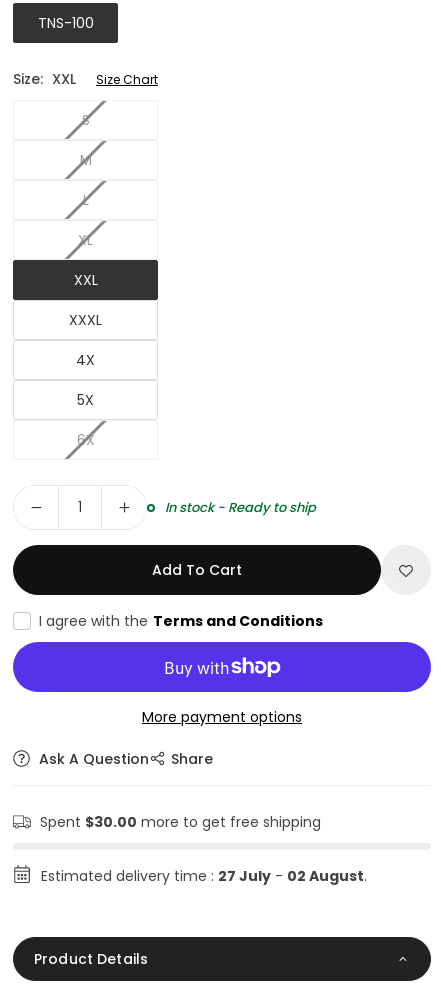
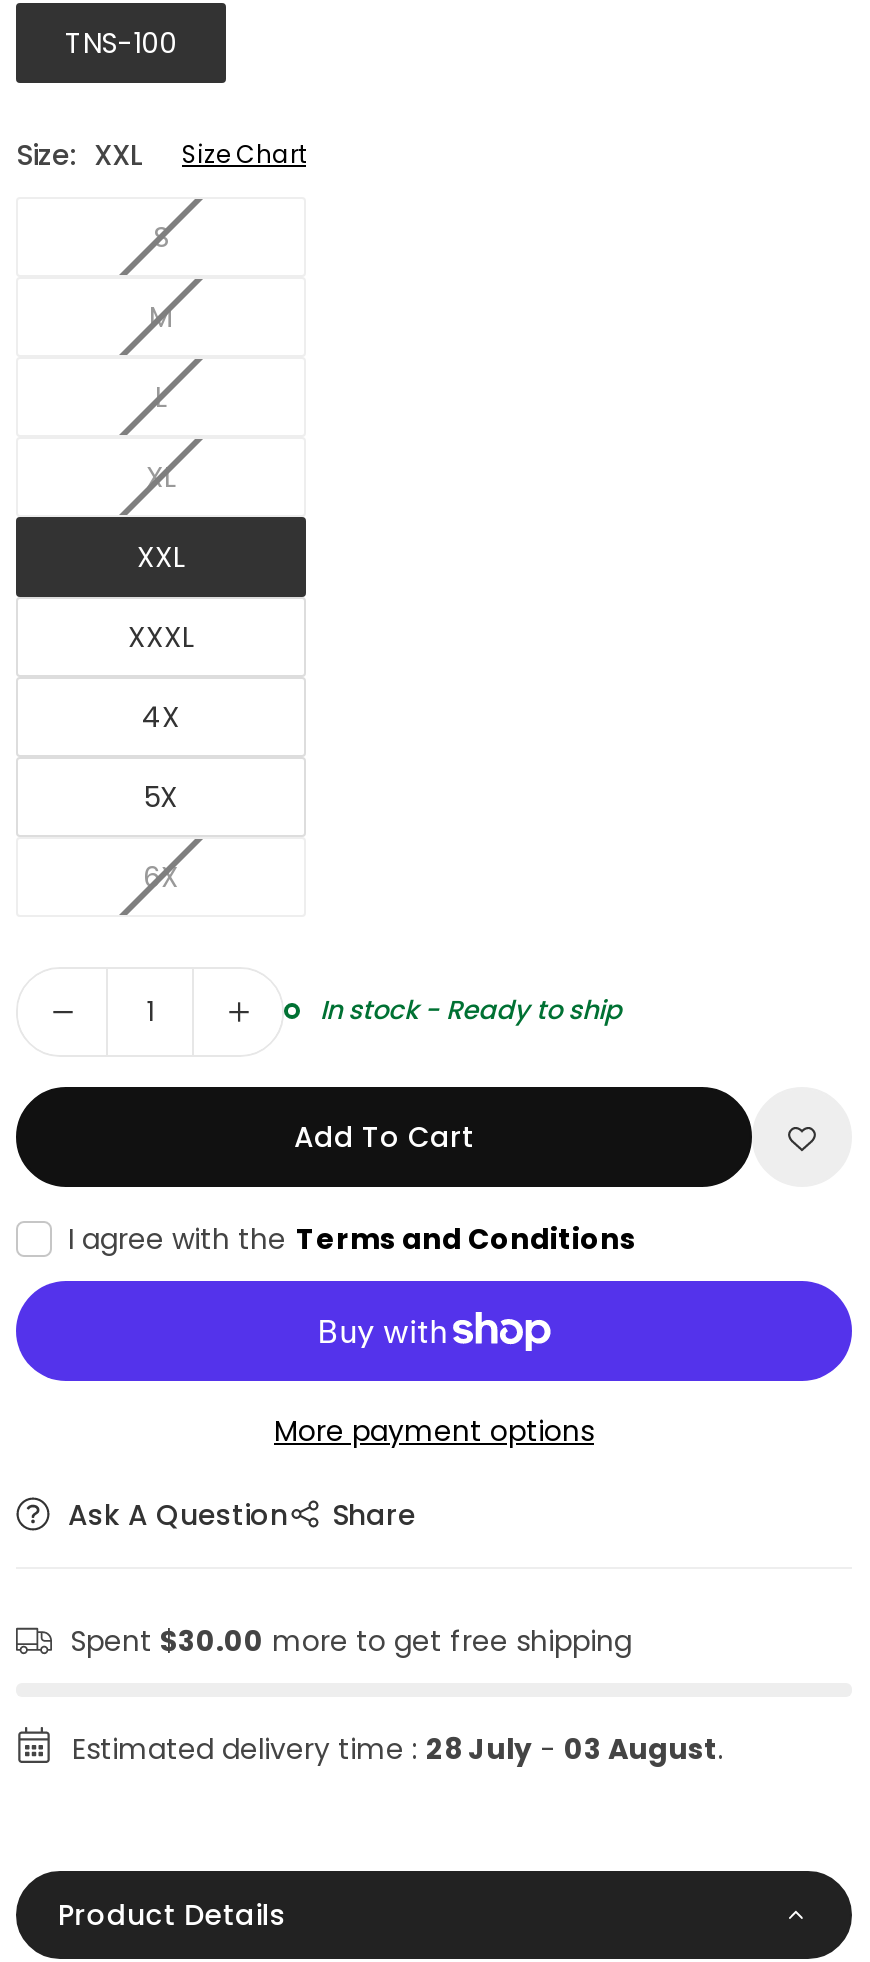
[41,866,367,886] Estimated delivery time : 27 July - 02 August. -> [72,1728,724,1768] Estimated delivery time : 28 July - 03 August.

